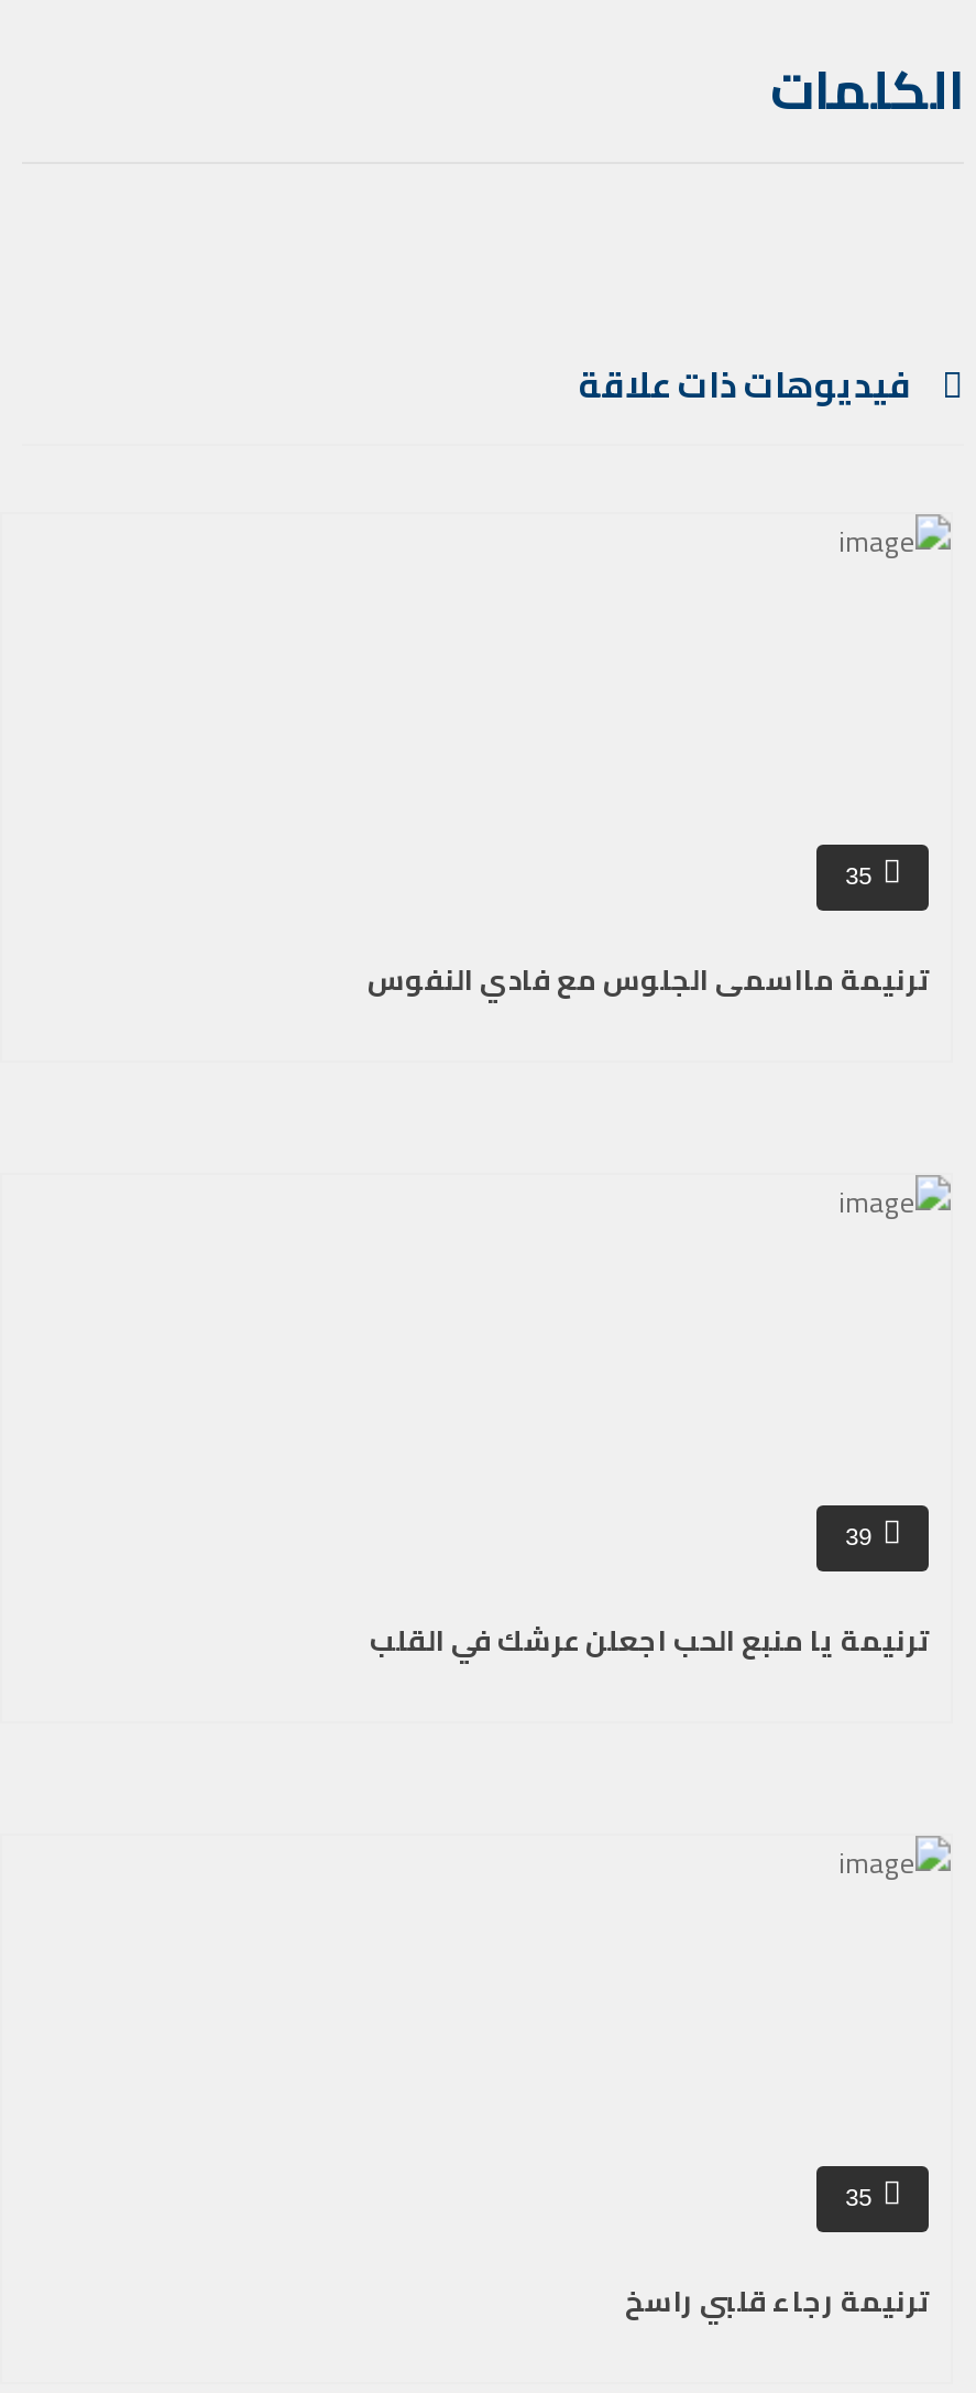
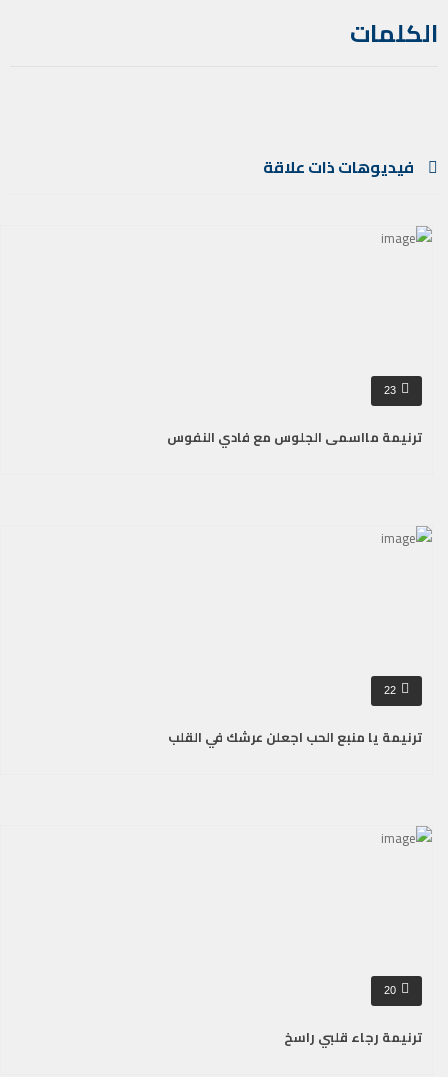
[845,862,872,888] 35 -> [384,384,396,396] 23
[845,1522,872,1549] 39 -> [384,684,396,696] 22
[845,2183,872,2210] 35 -> [384,984,396,996] 20

